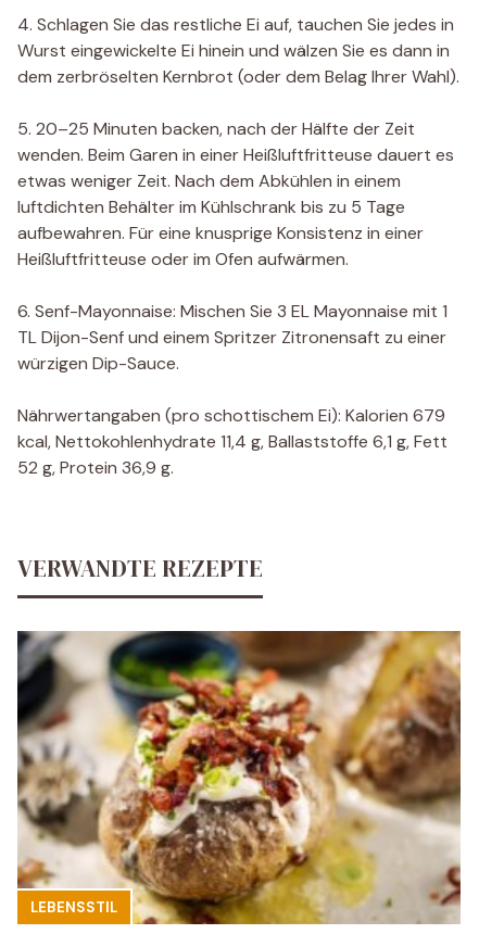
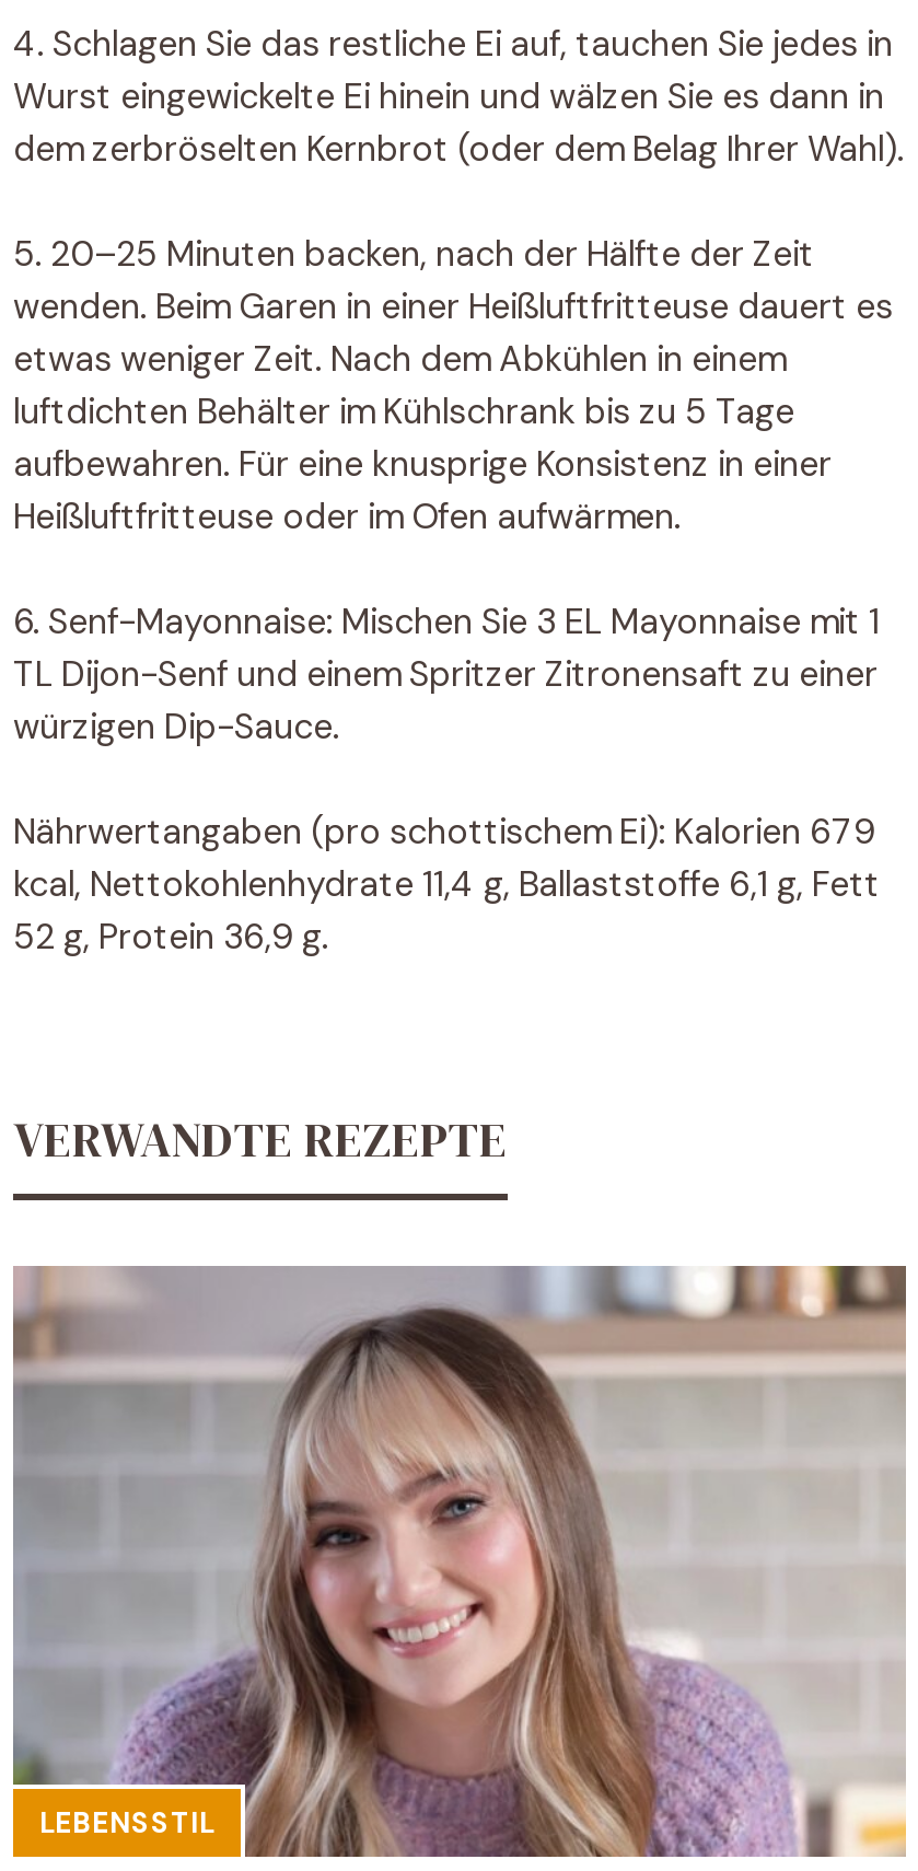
[16,630,462,925] [image] -> [13,1264,908,1859] [image]

